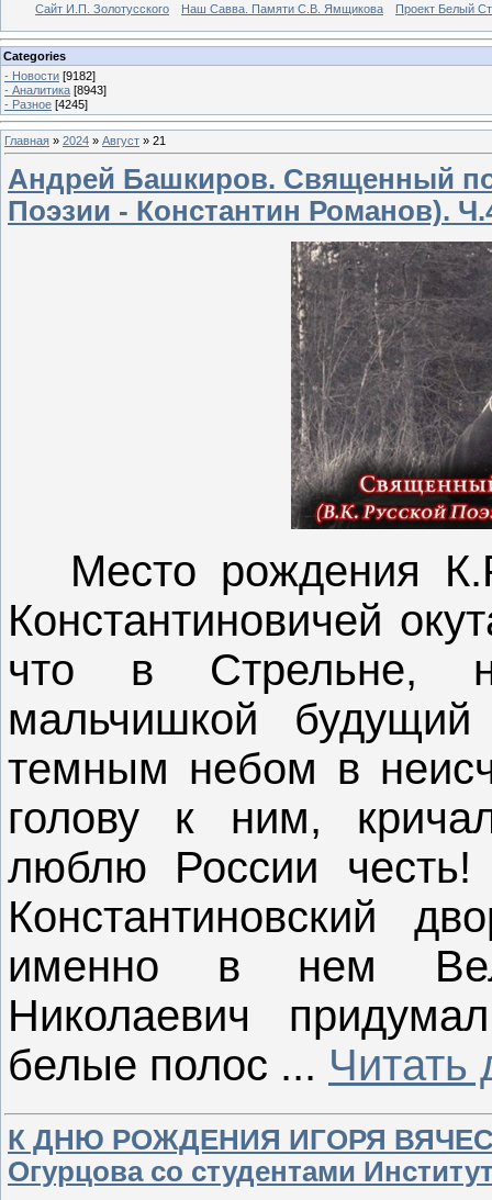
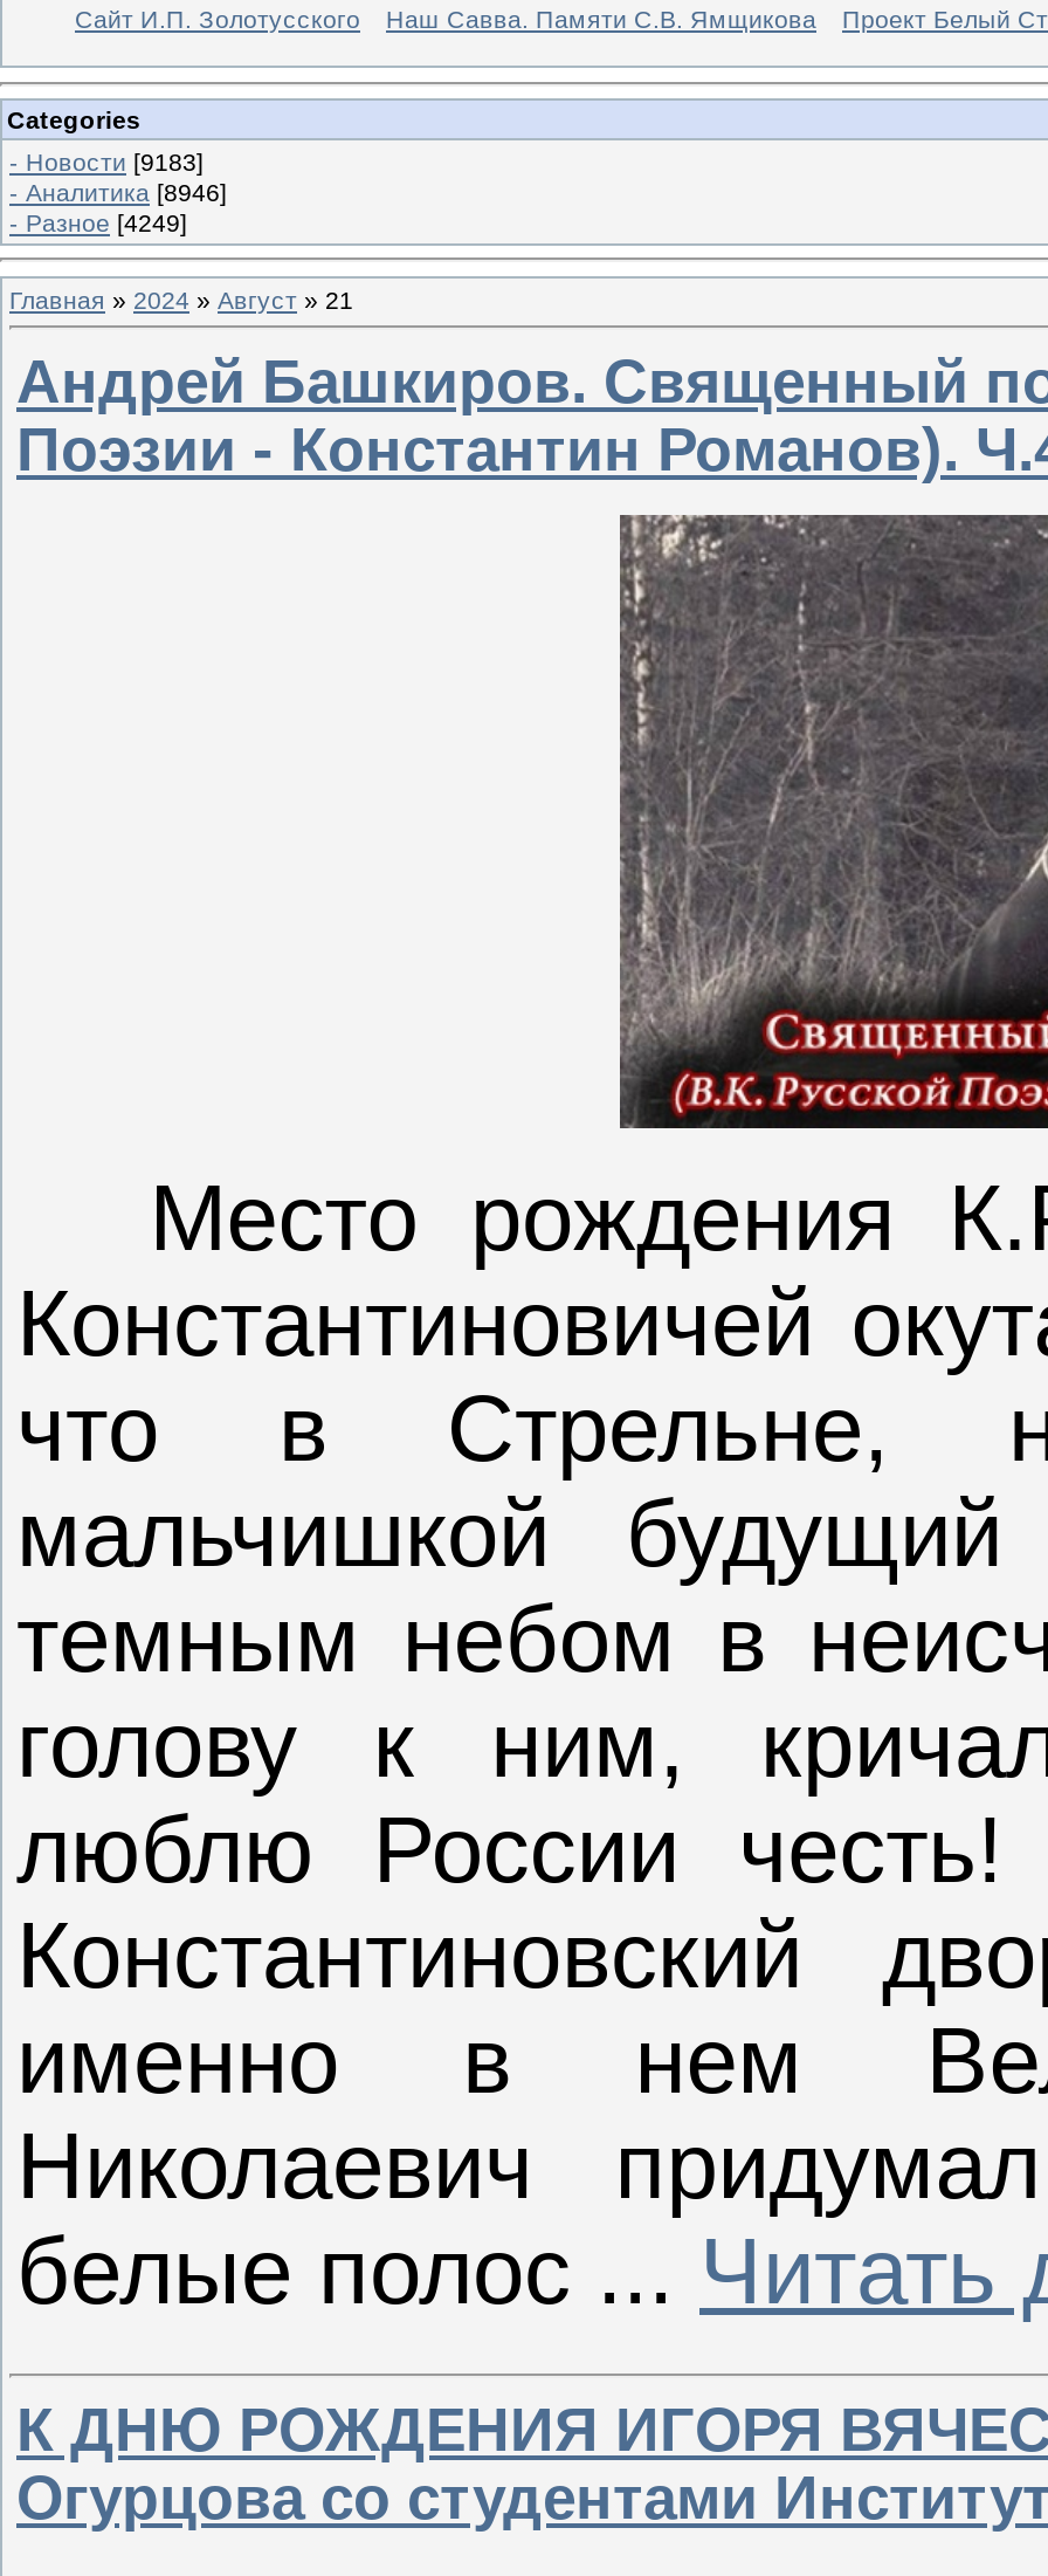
[4,69,96,82] - Новости [9182] -> [9,147,204,176] - Новости [9183]
[4,83,107,97] - Аналитика [8943] -> [9,178,227,206] - Аналитика [8946]
[4,98,88,111] - Разное [4245] -> [9,208,187,236] - Разное [4249]

